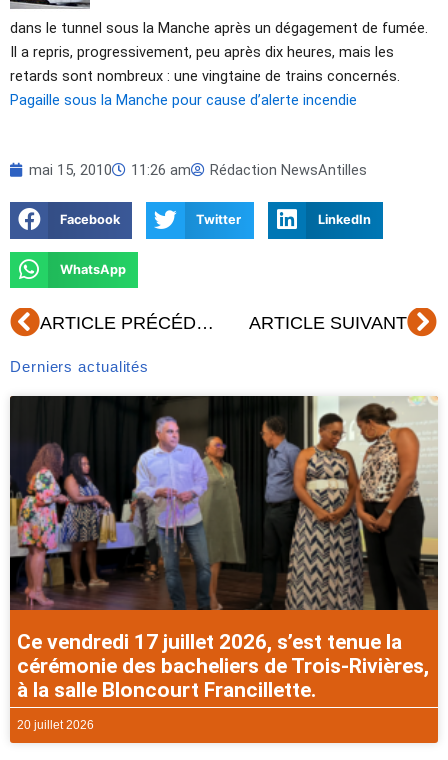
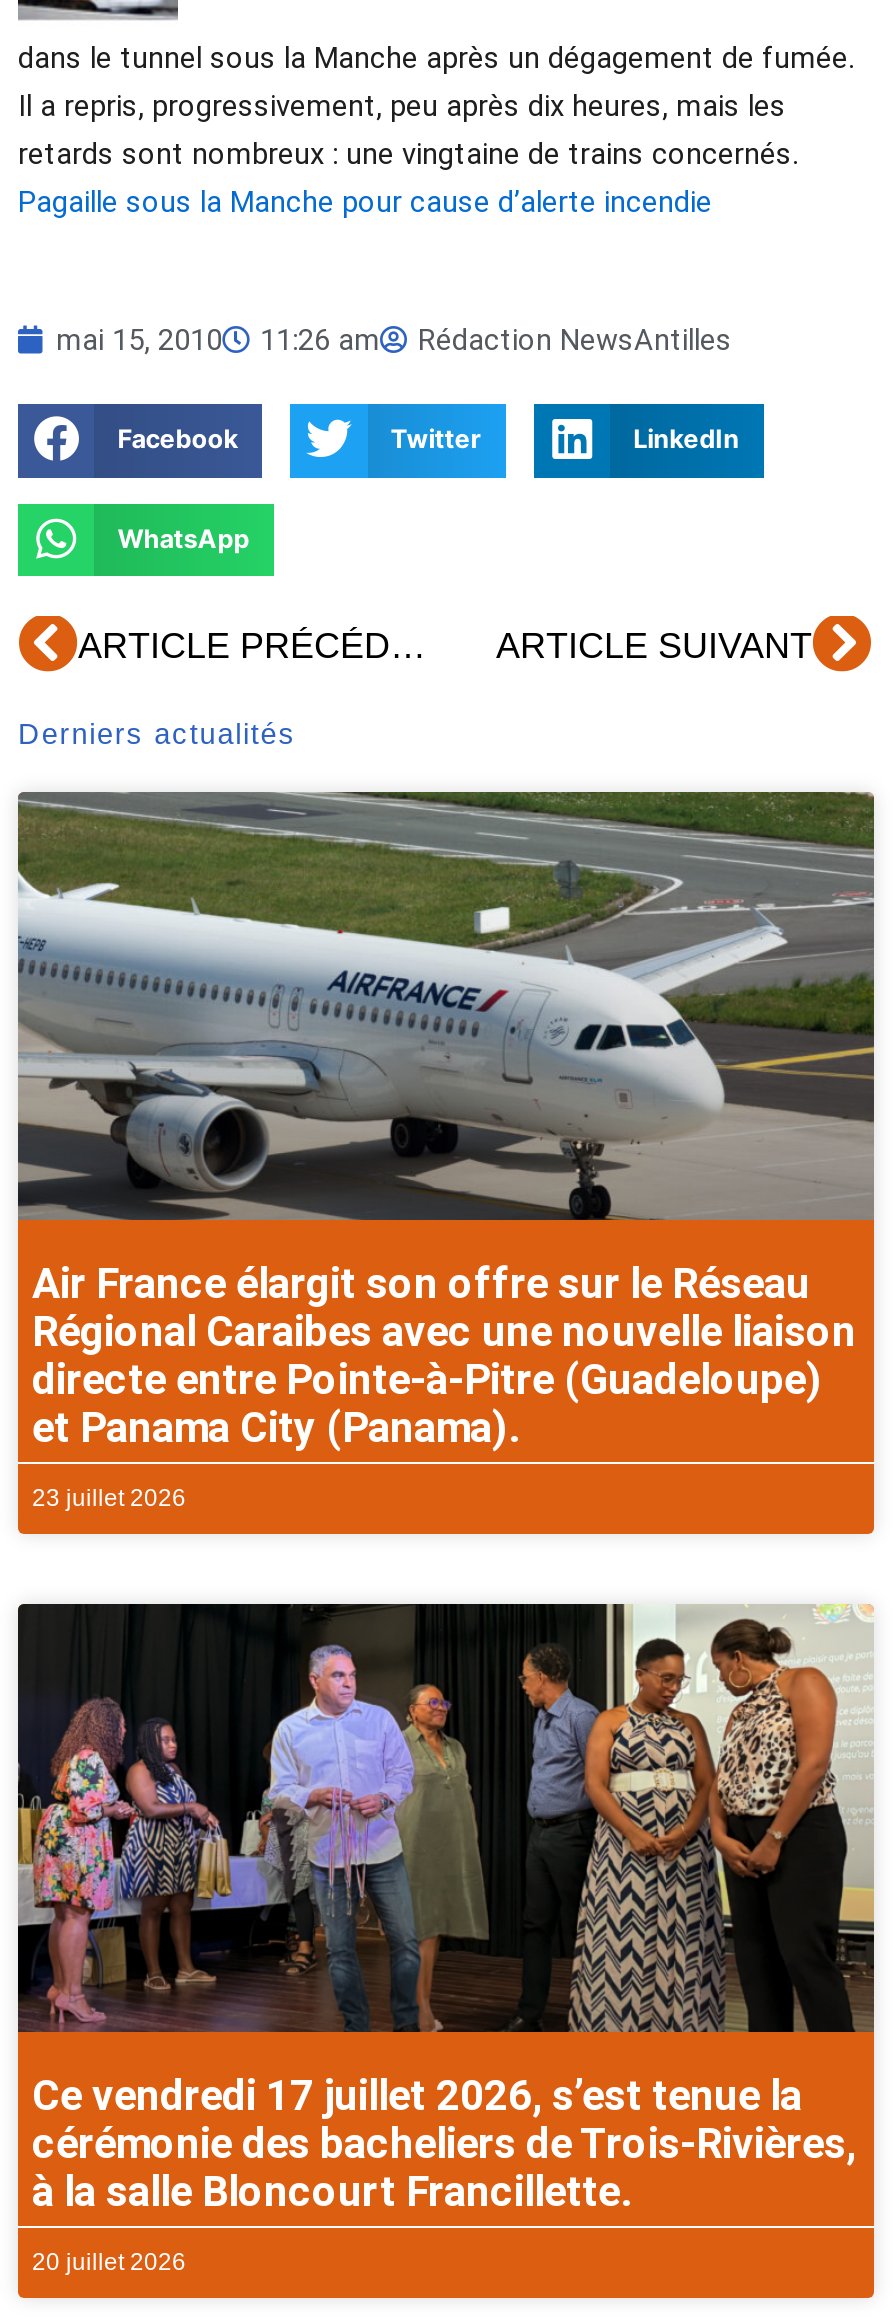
none -> [16,790,876,1512] [image] | Air France élargit son offre sur le Réseau | Régional Caraibes avec une nouvelle liaison | directe entre Pointe-à-Pitre (Guadeloupe) | et Panama City (Panama). | 23 juillet 2026

